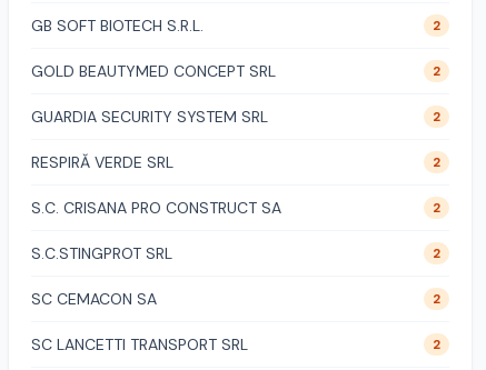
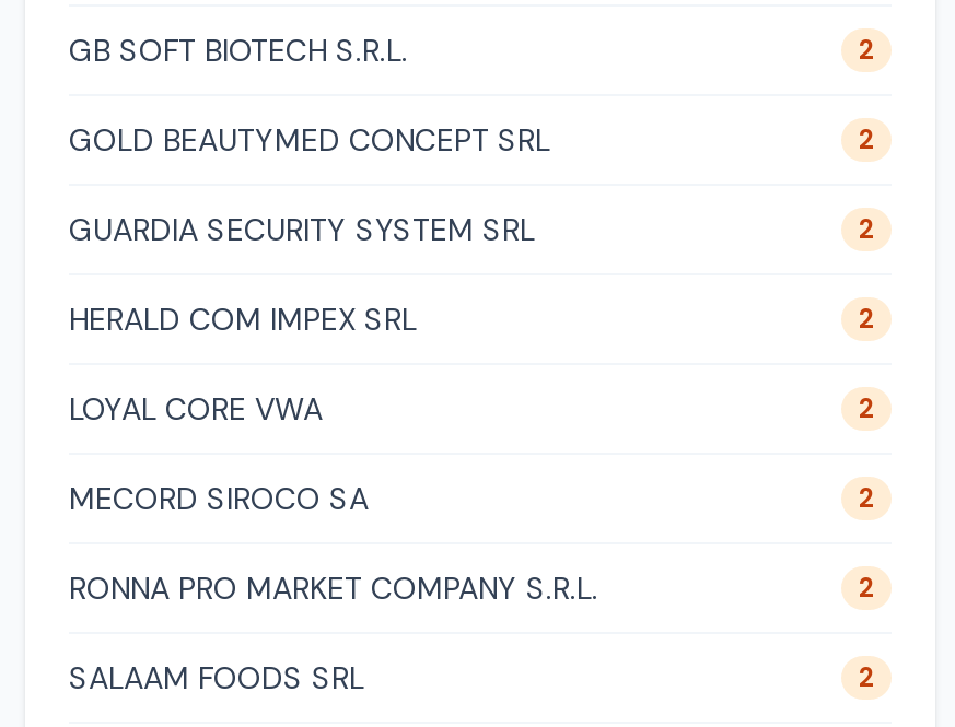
[31,152,173,172] RESPIRĂ VERDE SRL -> [69,300,417,339] HERALD COM IMPEX SRL
[31,198,281,218] S.C. CRISANA PRO CONSTRUCT SA -> [69,389,323,429] LOYAL CORE VWA
[31,243,172,263] S.C.STINGPROT SRL -> [69,479,369,518] MECORD SIROCO SA
[31,289,157,309] SC CEMACON SA -> [69,568,598,608] RONNA PRO MARKET COMPANY S.R.L.
[31,334,248,354] SC LANCETTI TRANSPORT SRL -> [69,658,364,697] SALAAM FOODS SRL

